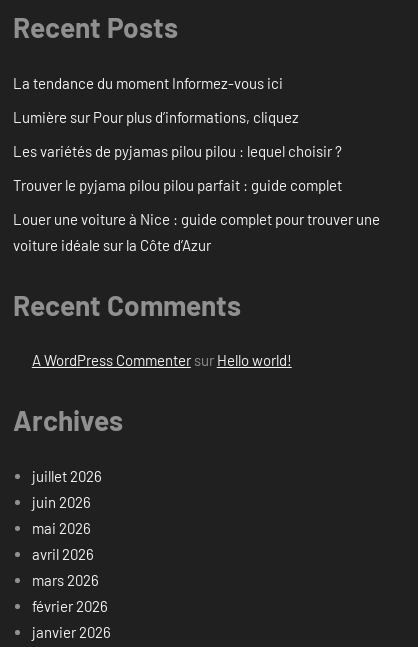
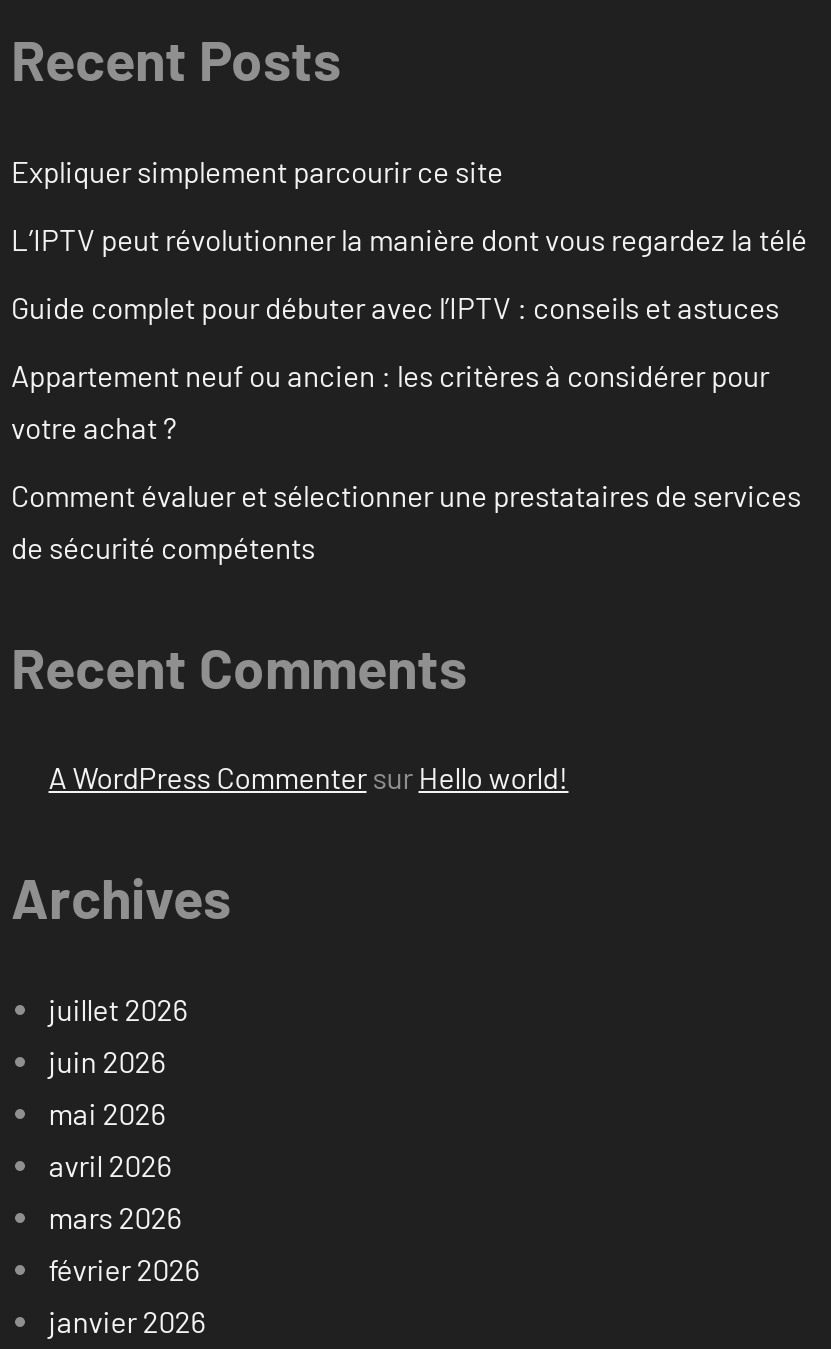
[13,74,283,92] La tendance du moment Informez-vous ici -> [11,153,503,189] Expliquer simplement parcourir ce site
[13,108,299,126] Lumière sur Pour plus d’informations, cliquez -> [11,221,807,257] L’IPTV peut révolutionner la manière dont vous regardez la télé
[13,142,342,160] Les variétés de pyjamas pilou pilou : lequel choisir ? -> [11,289,779,325] Guide complet pour débuter avec l’IPTV : conseils et astuces
[13,176,342,194] Trouver le pyjama pilou pilou parfait : guide complet -> [11,357,769,445] Appartement neuf ou ancien : les critères à considérer pour | votre achat ?
[13,210,380,254] Louer une voiture à Nice : guide complet pour trouver une | voiture idéale sur la Côte d’Azur -> [11,477,801,565] Comment évaluer et sélectionner une prestataires de services | de sécurité compétents

